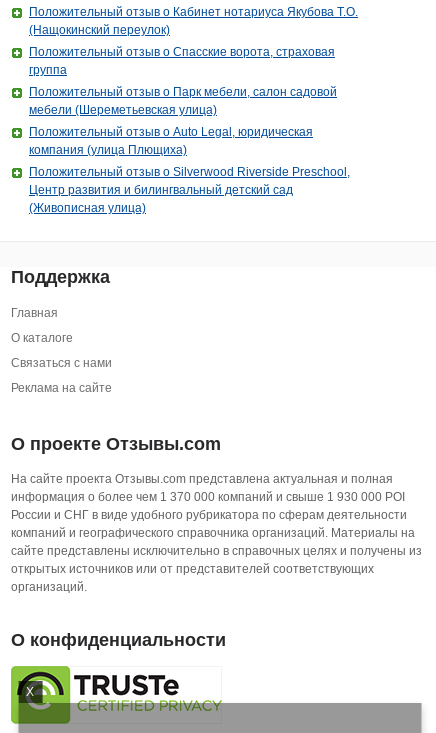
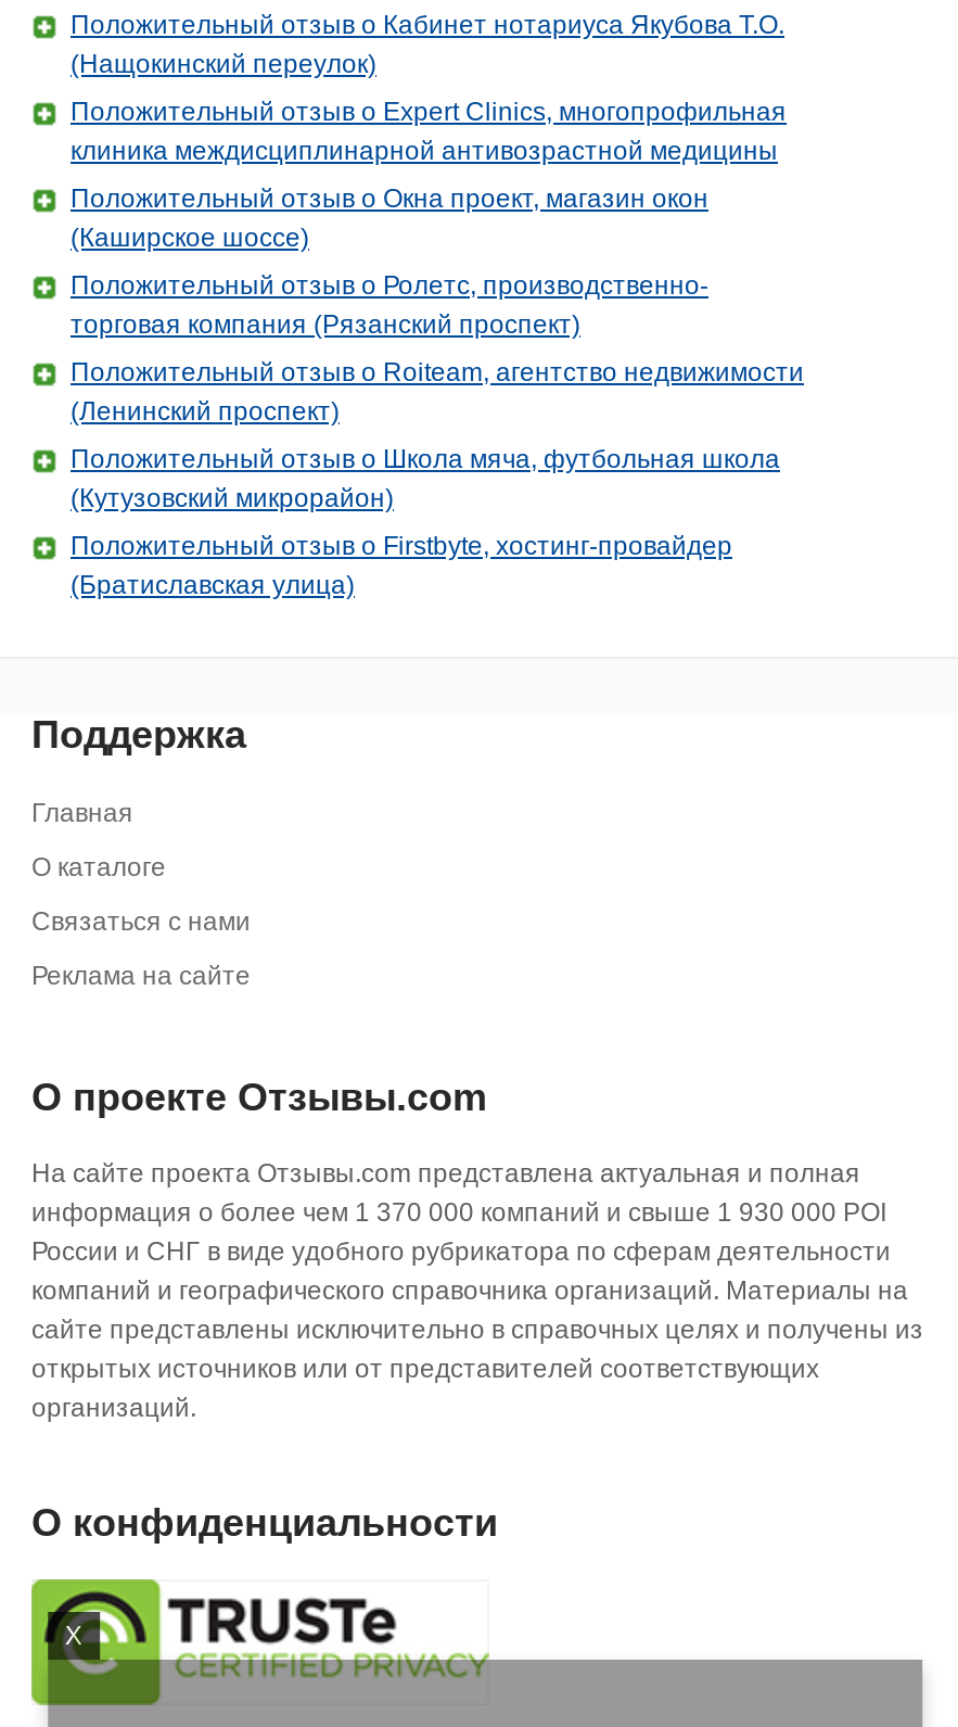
[29,45,350,215] Положительный отзыв о Спасские ворота, страховая | группа | Положительный отзыв о Парк мебели, салон садовой | мебели (Шереметьевская улица) | Положительный отзыв о Auto Legal, юридическая | компания (улица Плющиха) | Положительный отзыв о Silverwood Riverside Preschool, | Центр развития и билингвальный детский сад | (Живописная улица) -> [71,97,804,600] Положительный отзыв о Expert Clinics, многопрофильная | клиника междисциплинарной антивозрастной медицины | Положительный отзыв о Окна проект, магазин окон | (Каширское шоссе) | Положительный отзыв о Ролетс, производственно- | торговая компания (Рязанский проспект) | Положительный отзыв о Roiteam, агентство недвижимости | (Ленинский проспект) | Положительный отзыв о Школа мяча, футбольная школа | (Кутузовский микрорайон) | Положительный отзыв о Firstbyte, хостинг-провайдер | (Братиславская улица)

